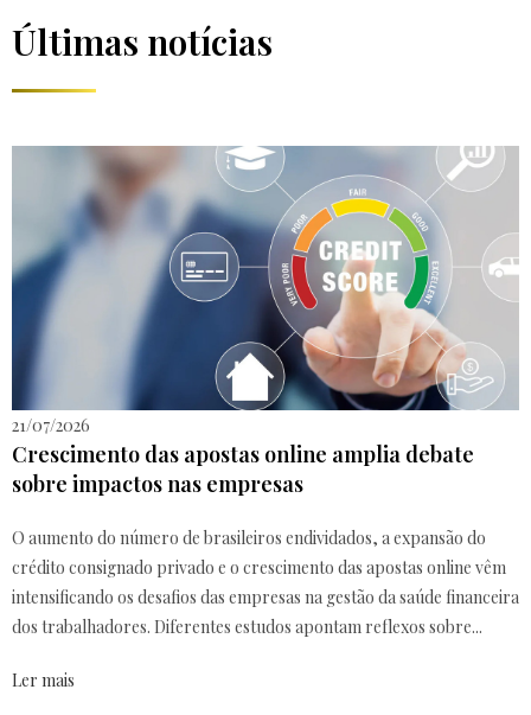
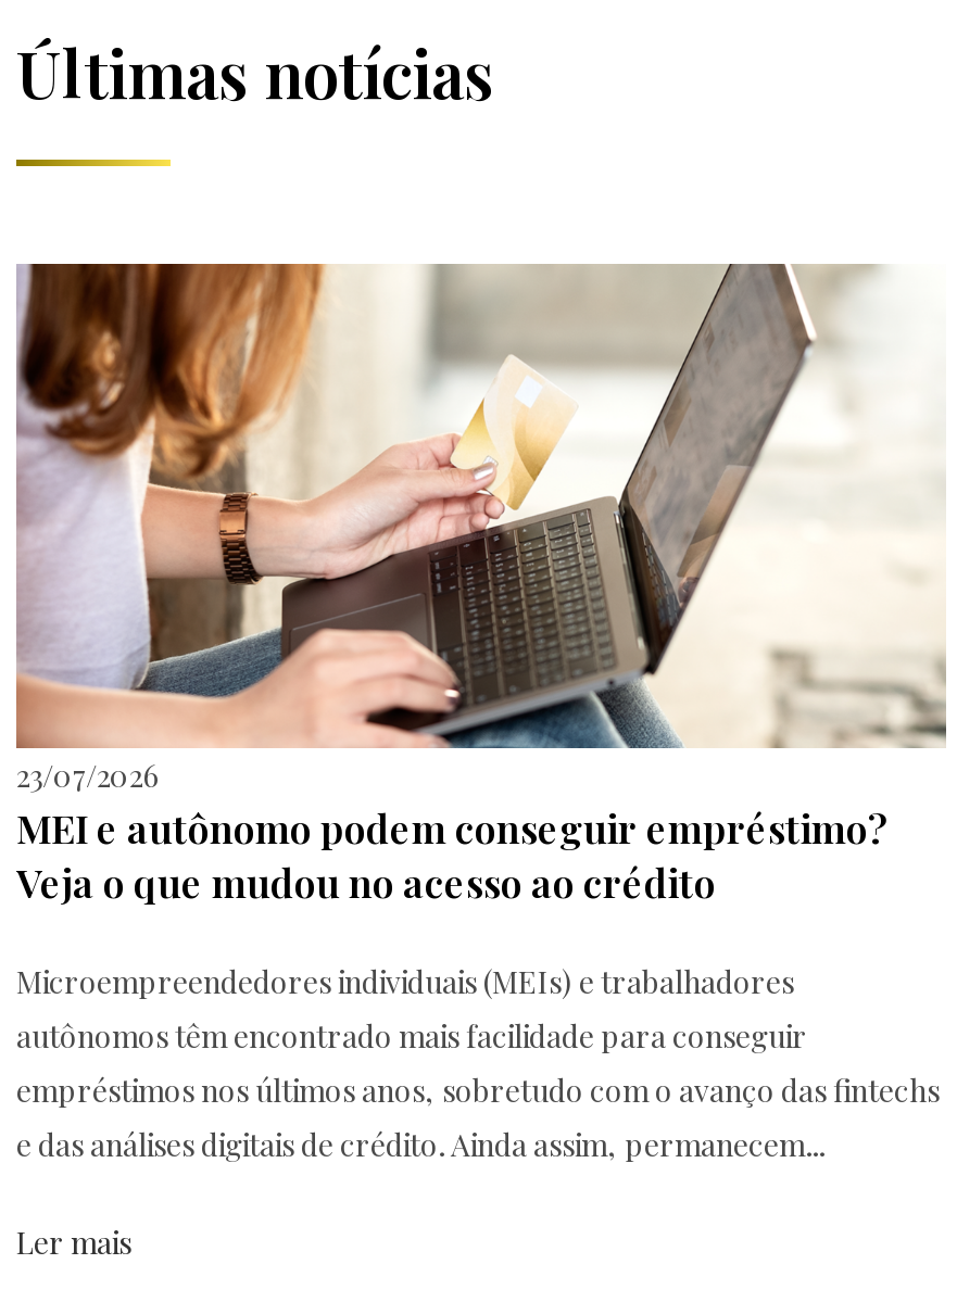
[11,146,519,498] [image] | 21/07/2026 | Crescimento das apostas online amplia debate | sobre impactos nas empresas -> [14,262,946,909] [image] | 23/07/2026 | MEI e autônomo podem conseguir empréstimo? | Veja o que mudou no acesso ao crédito
[12,527,519,638] O aumento do número de brasileiros endividados, a expansão do | crédito consignado privado e o crescimento das apostas online vêm | intensificando os desafios das empresas na gestão da saúde financeira | dos trabalhadores. Diferentes estudos apontam reflexos sobre... -> [16,961,940,1166] Microempreendedores individuais (MEIs) e trabalhadores | autônomos têm encontrado mais facilidade para conseguir | empréstimos nos últimos anos, sobretudo com o avanço das fintechs | e das análises digitais de crédito. Ainda assim, permanecem...

